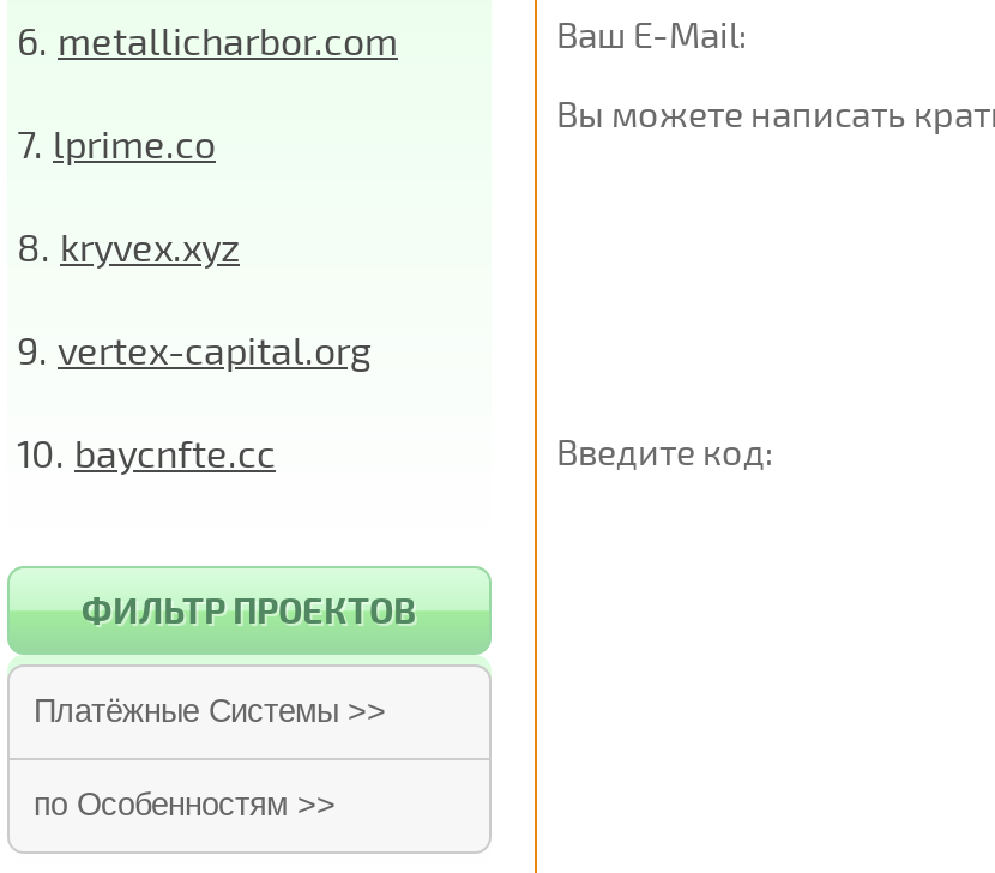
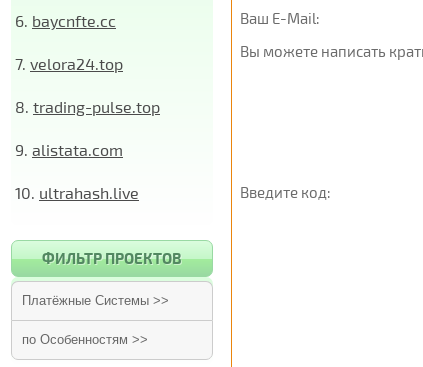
[17,17,398,62] 6. metallicharbor.com -> [15,11,116,30] 6. baycnfte.cc
[17,120,216,165] 7. lprime.co -> [15,54,123,73] 7. velora24.top
[17,223,240,269] 8. kryvex.xyz -> [15,97,160,116] 8. trading-pulse.top
[17,326,372,372] 9. vertex-capital.org -> [15,140,123,159] 9. alistata.com
[17,429,276,475] 10. baycnfte.cc -> [15,183,139,202] 10. ultrahash.live

